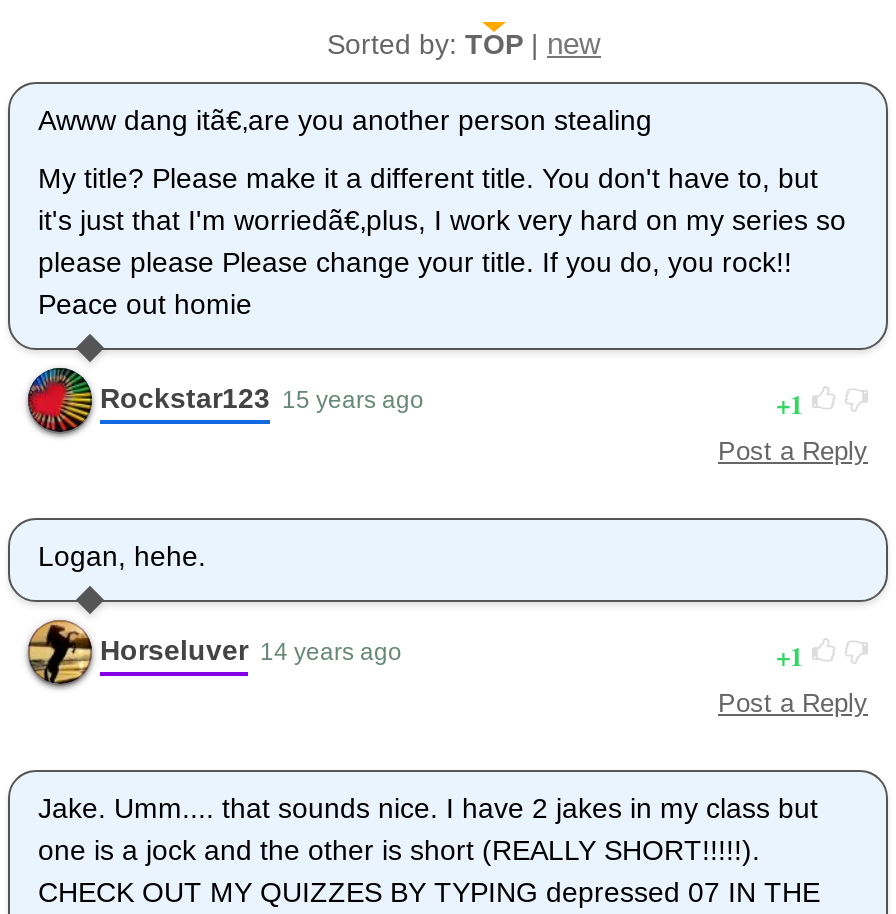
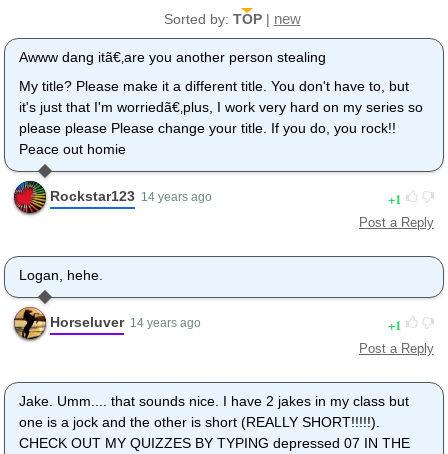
[100,382,424,415] Rockstar123 15 years ago -> [50,188,212,204] Rockstar123 14 years ago

